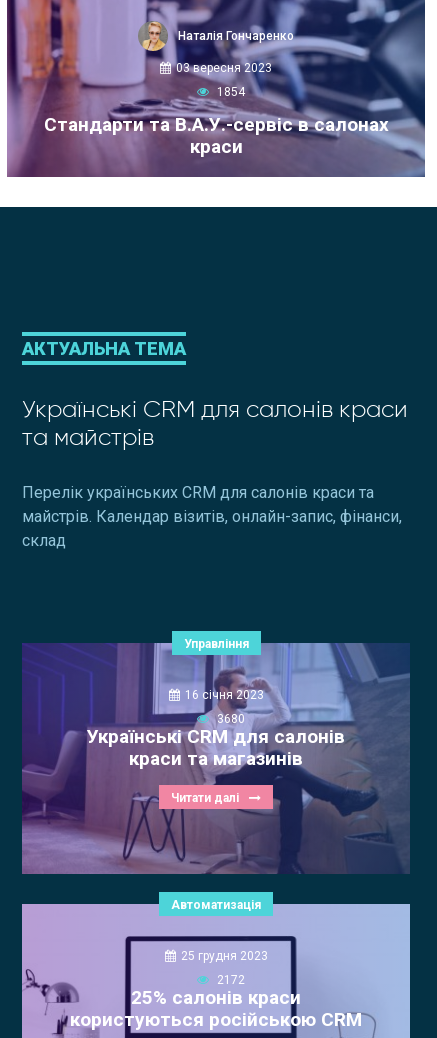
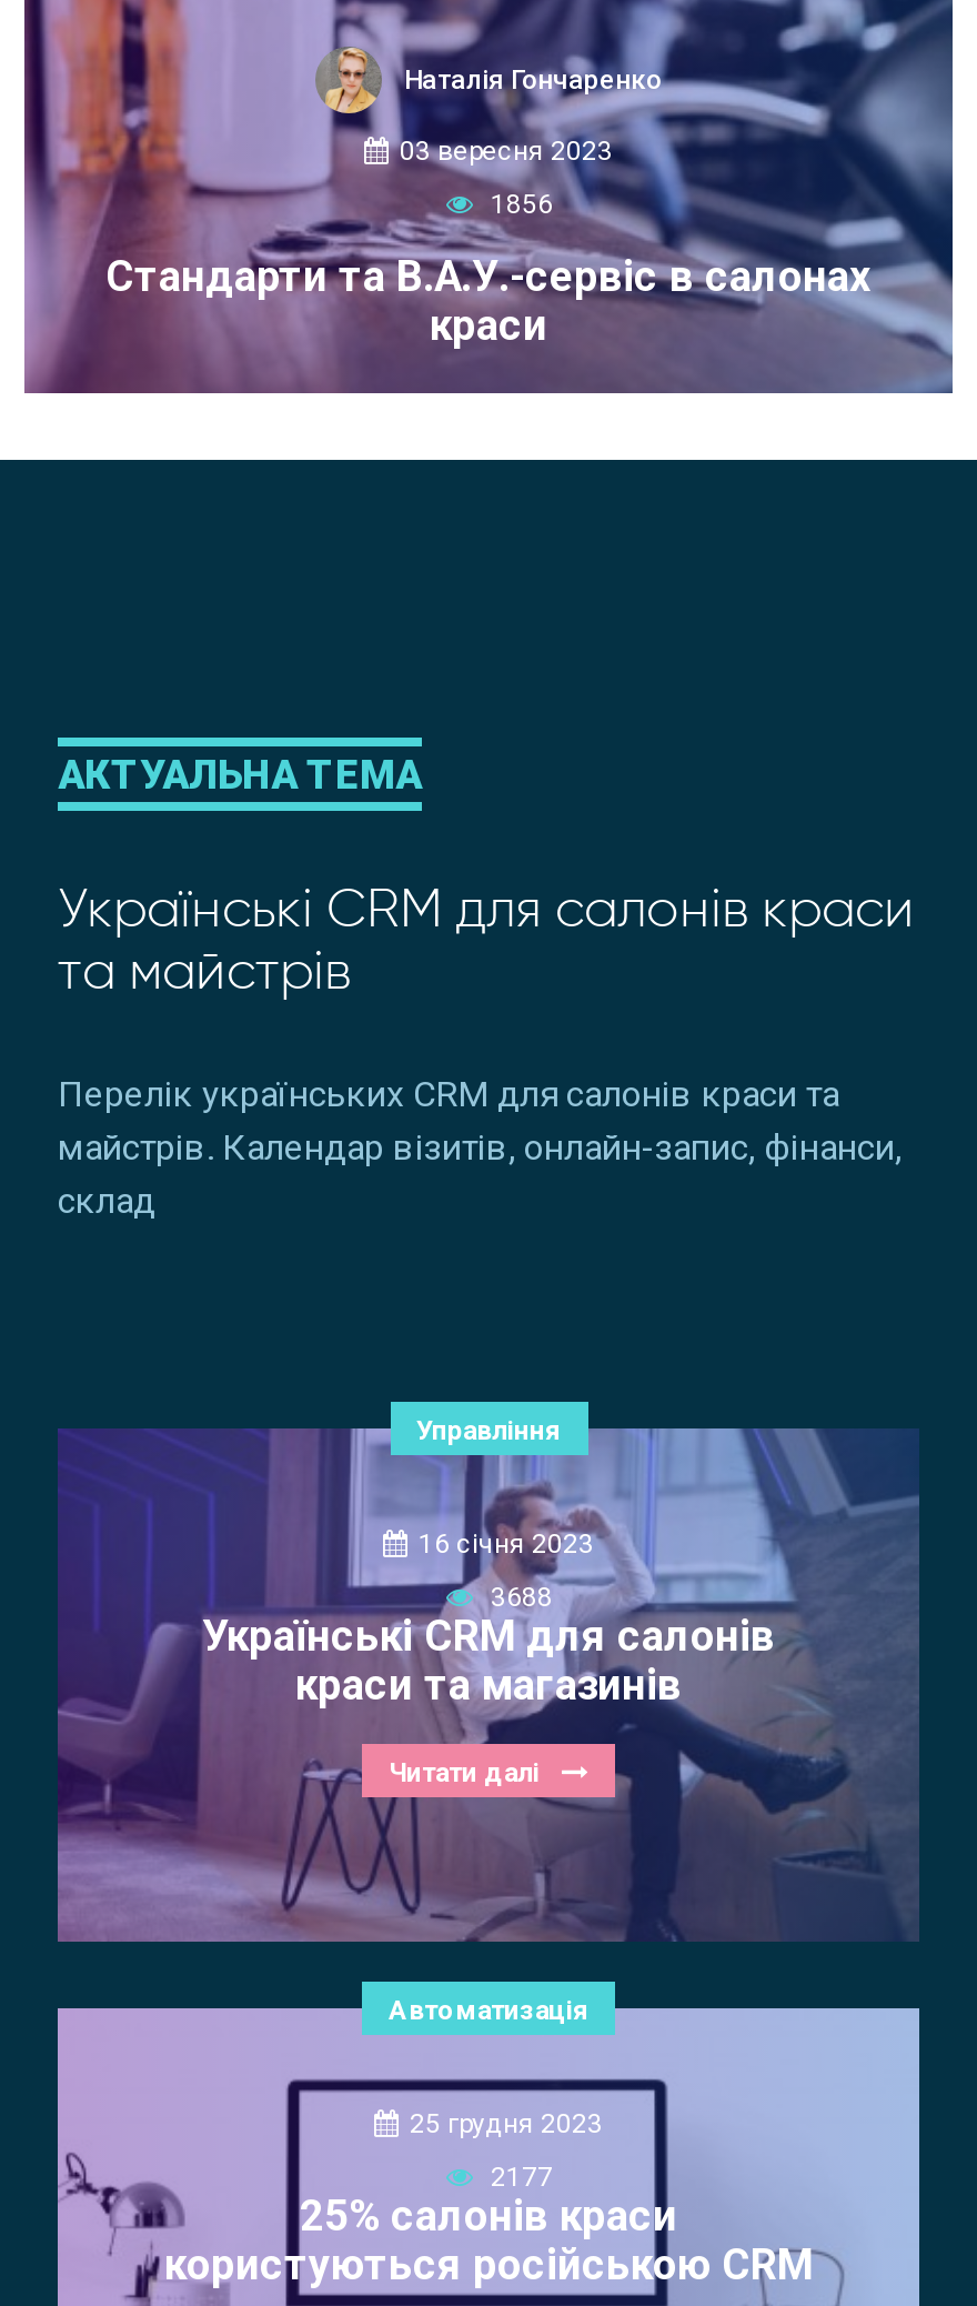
[217,85,245,99] 1854 -> [491,188,553,219] 1856
[217,712,245,726] 3680 -> [491,1581,553,1612] 3688
[217,973,245,987] 2172 -> [491,2161,553,2192] 2177

